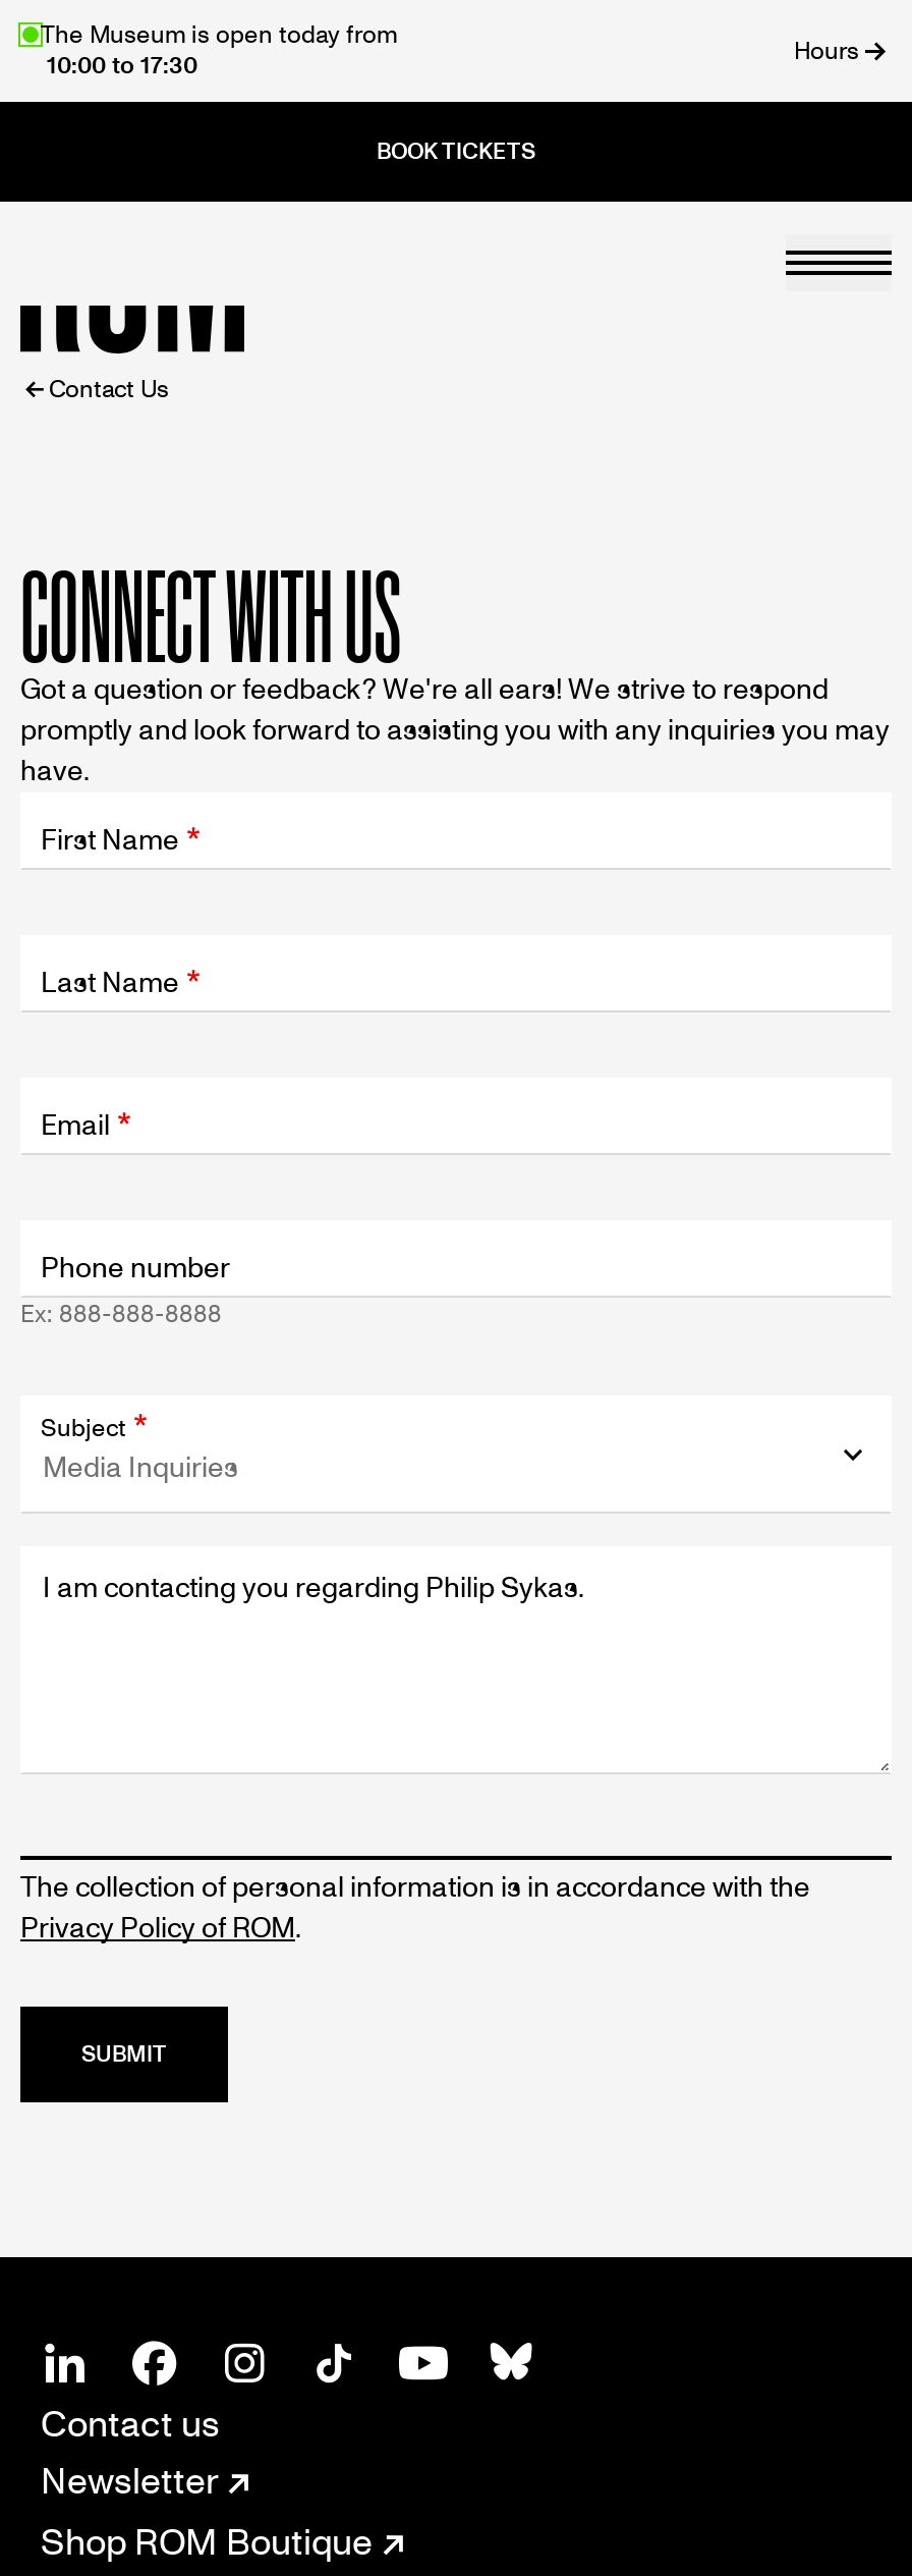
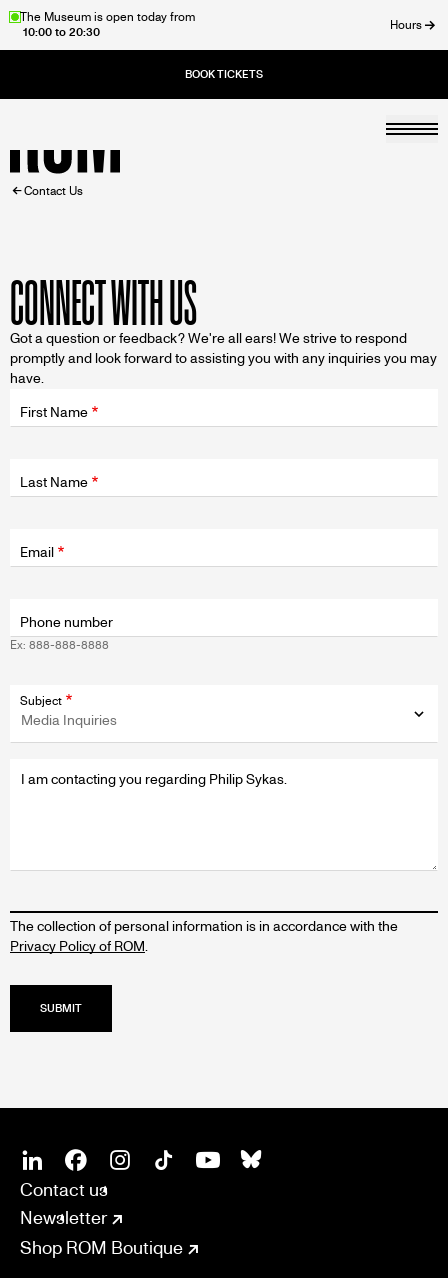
[47,51,197,79] 10:00 to 17:30 -> [23,25,100,39] 10:00 to 20:30

